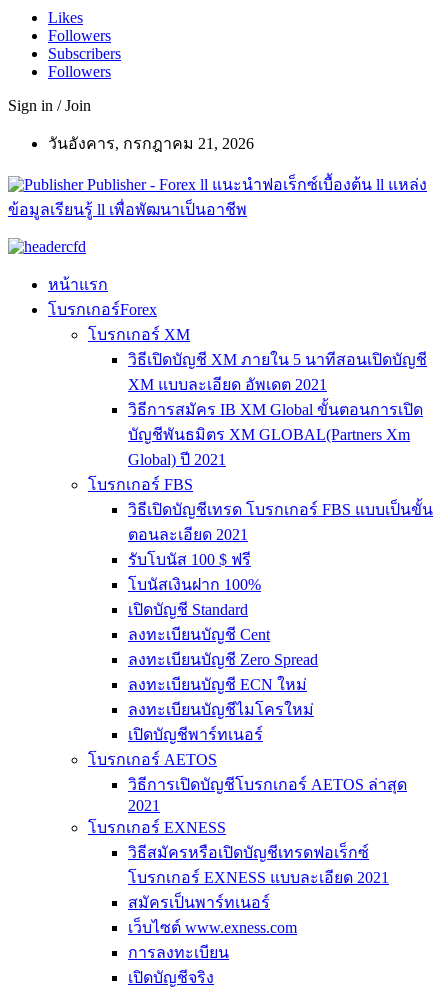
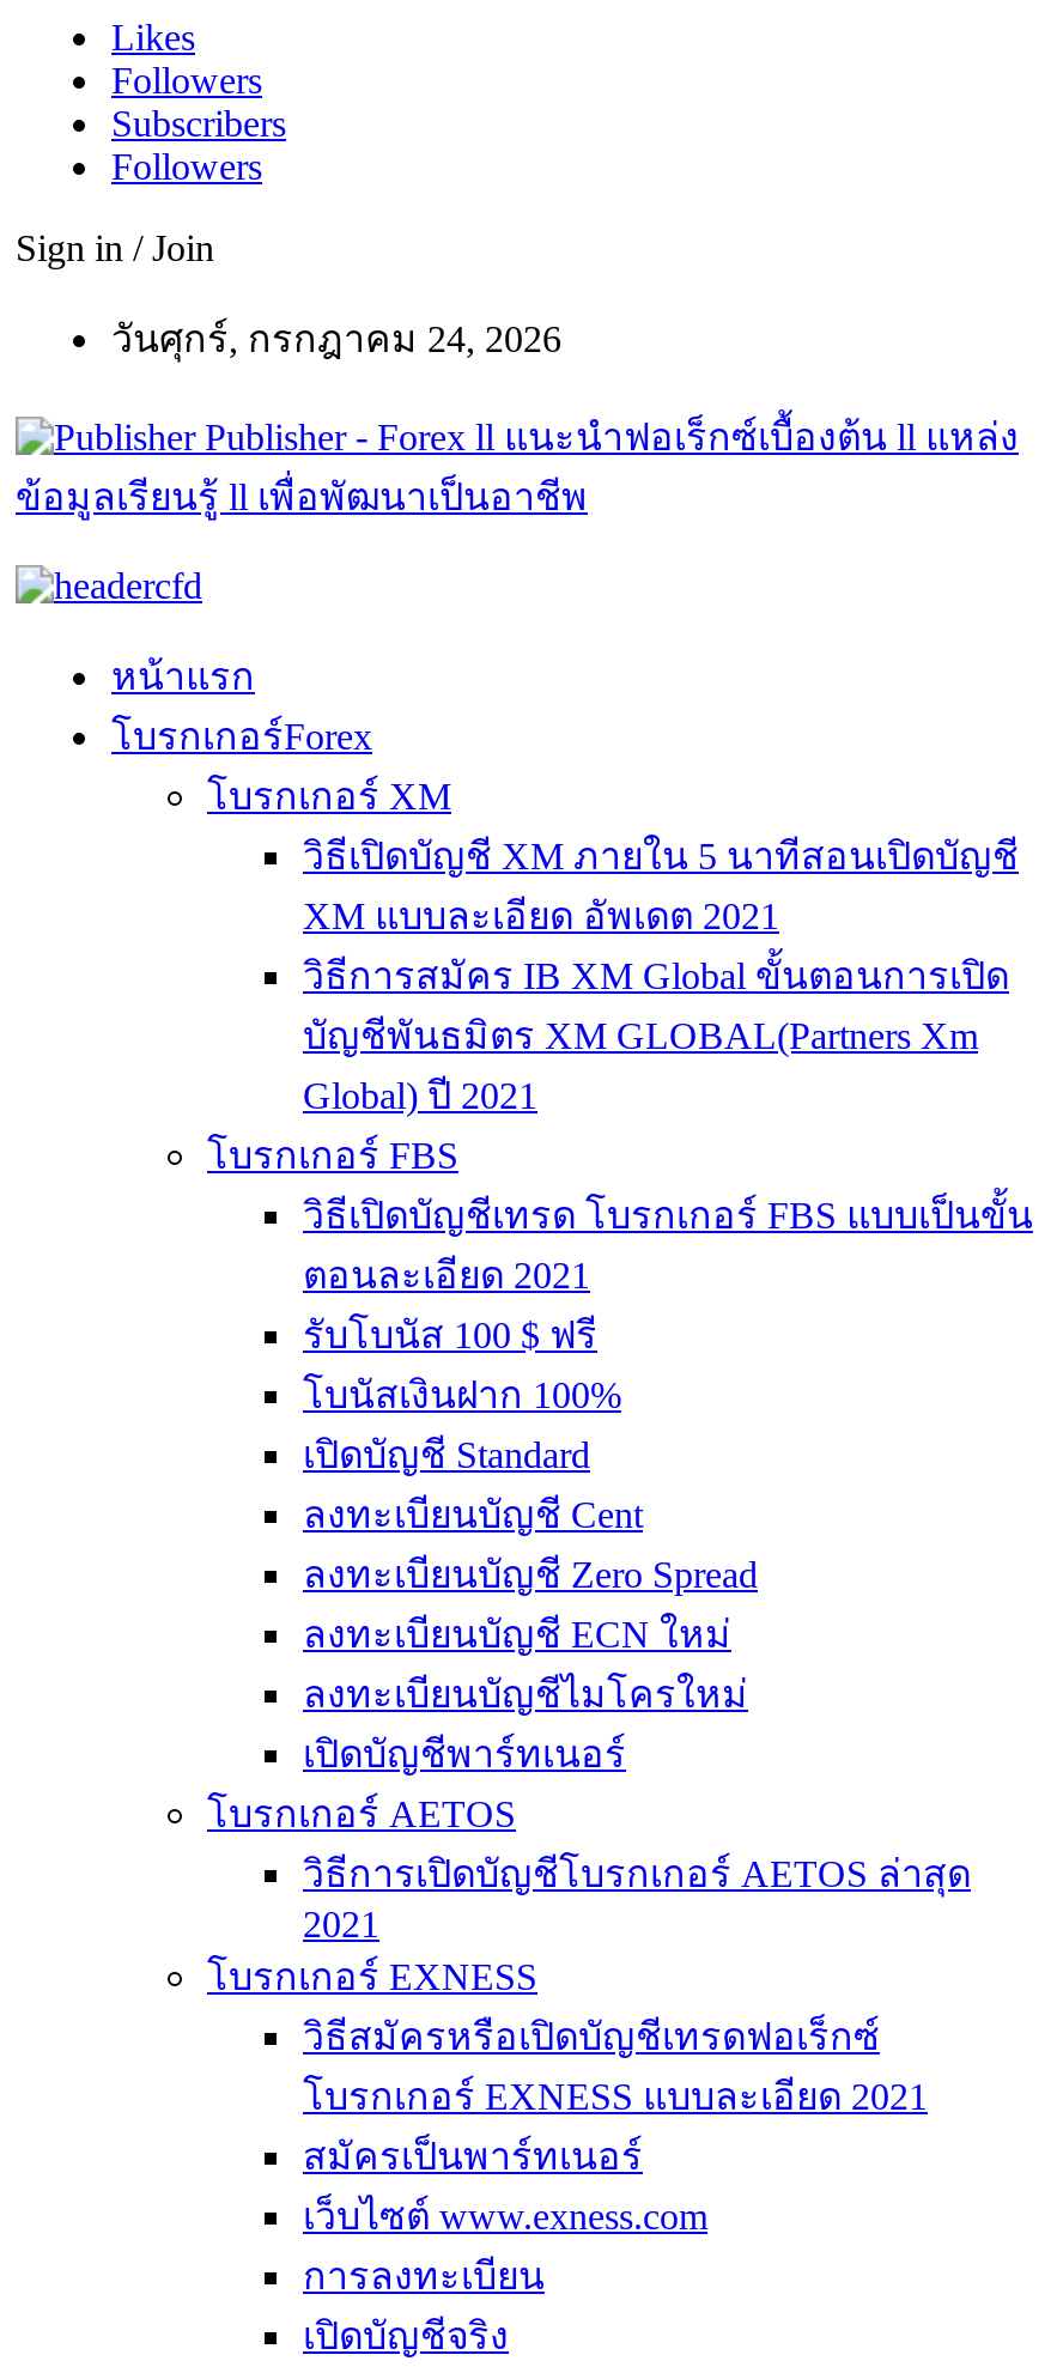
[48,135,254,152] วันอังคาร, กรกฎาคม 21, 2026 -> [111,318,561,359] วันศุกร์, กรกฎาคม 24, 2026

